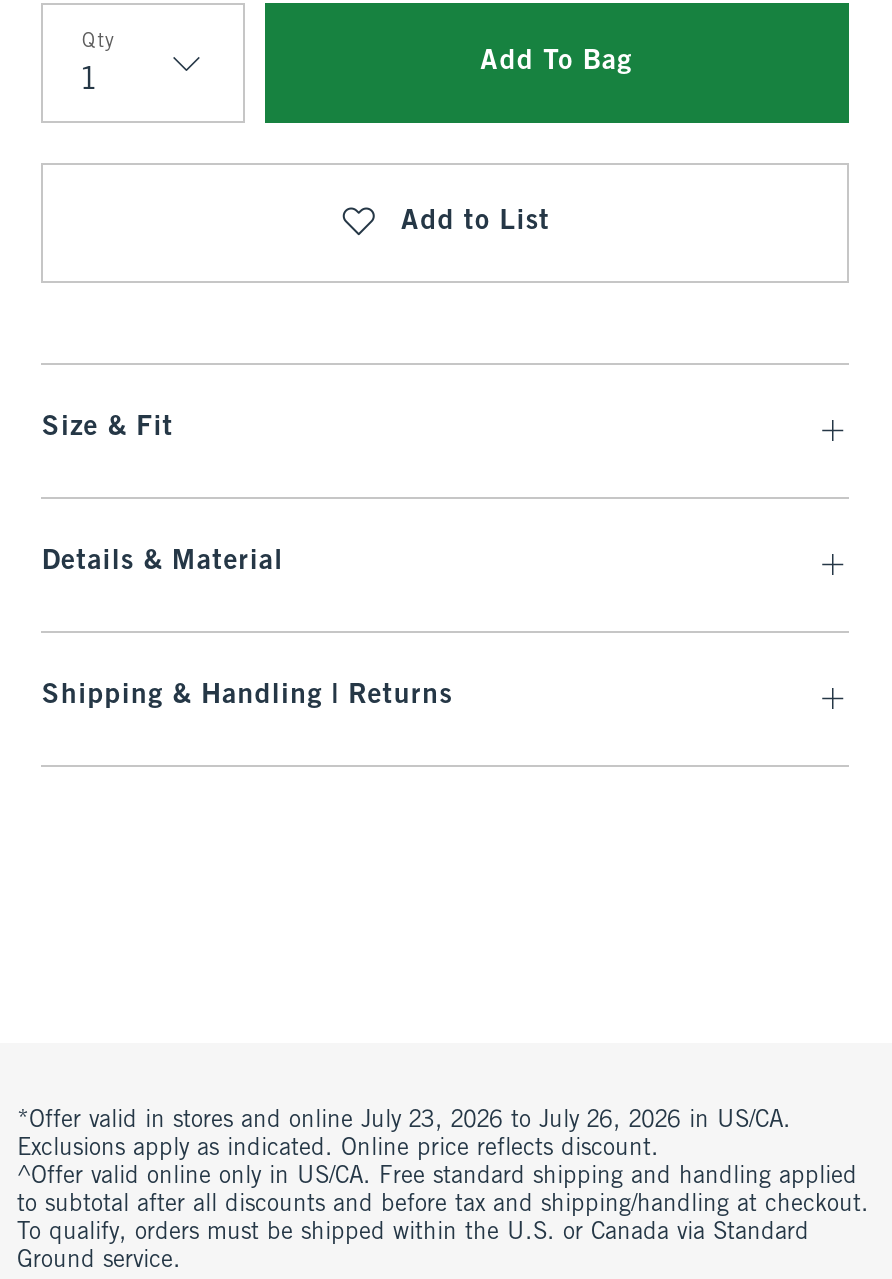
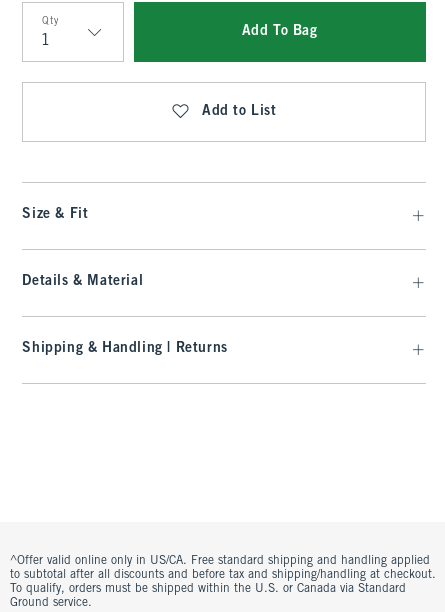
[17,1109,791,1161] *Offer valid in stores and online July 23, 2026 to July 26, 2026 in US/CA. | Exclusions apply as indicated. Online price reflects discount. -> none

